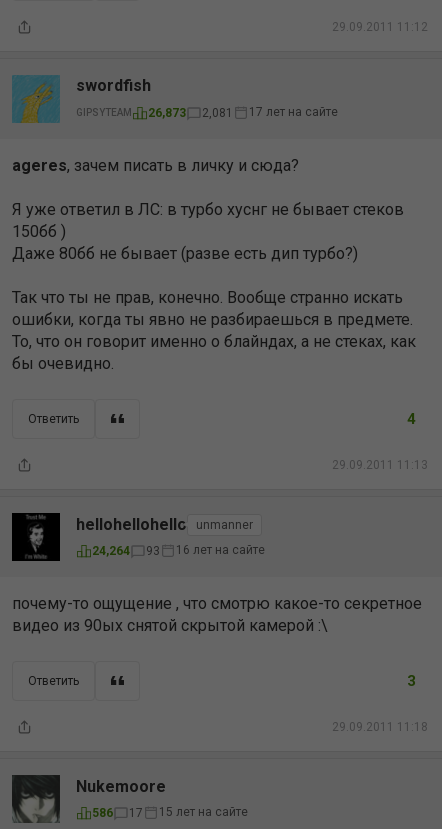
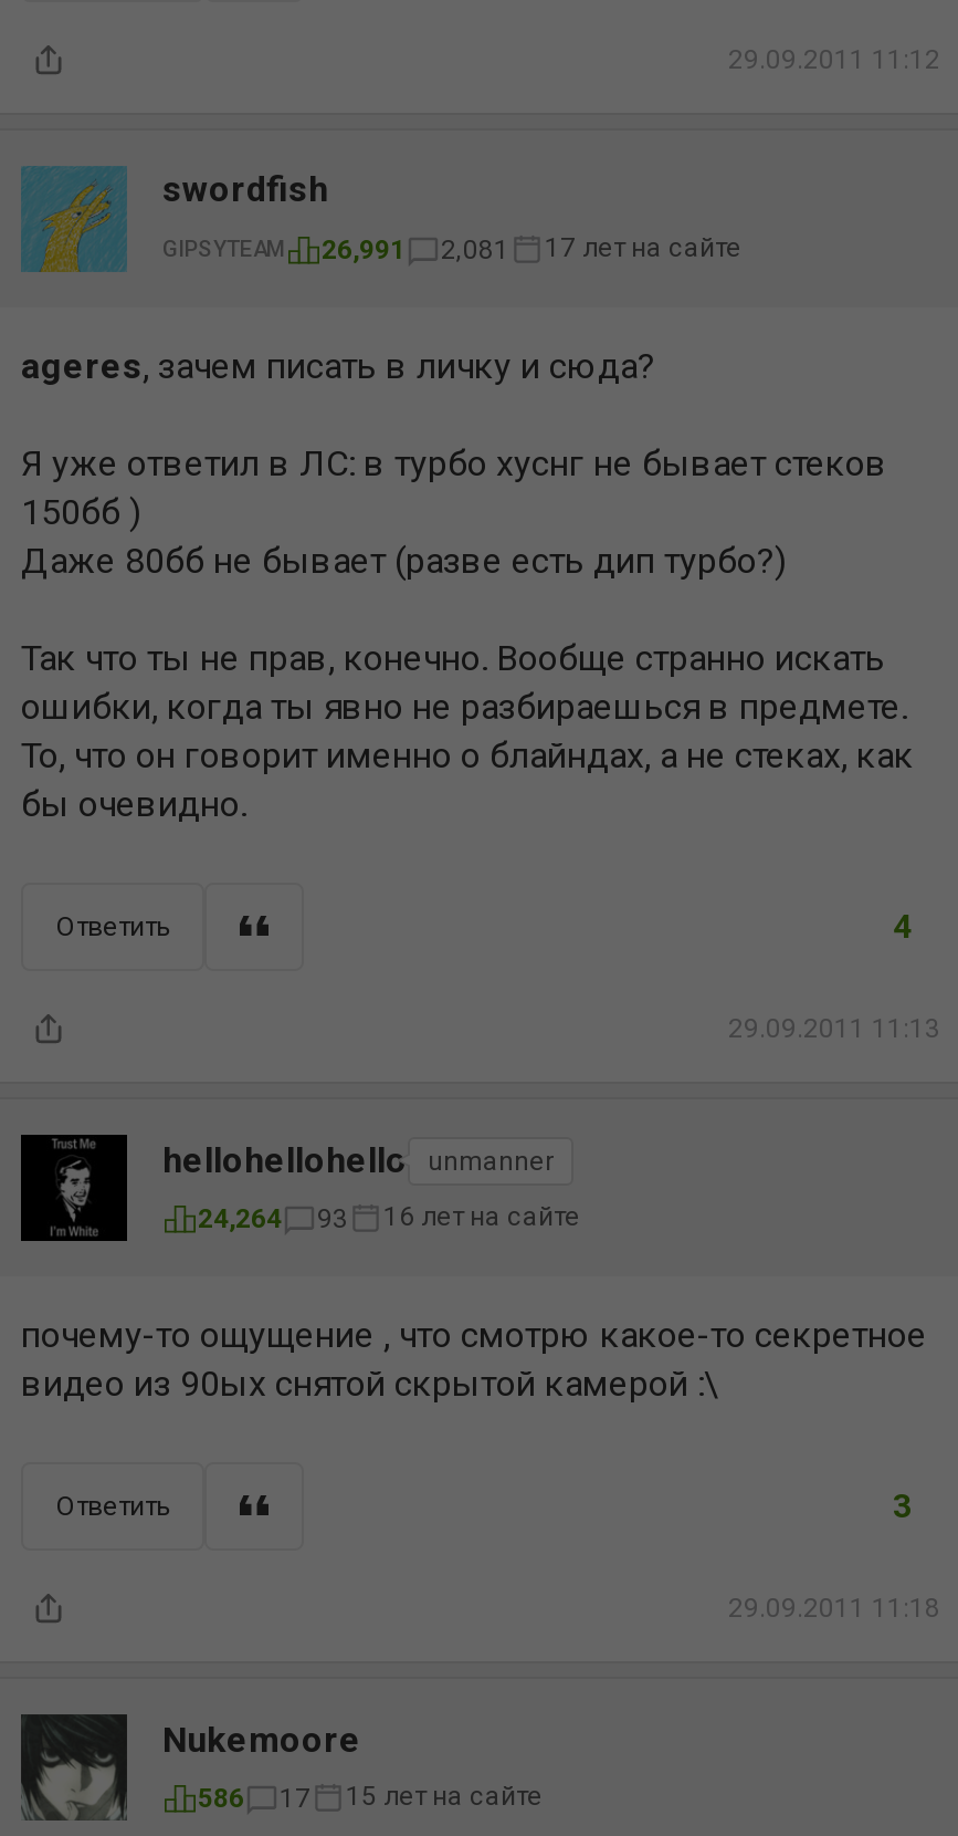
[76,105,338,120] GIPSYTEAM 26,873 2,081 17 лет на сайте -> [162,233,741,265] GIPSYTEAM 26,991 2,081 17 лет на сайте

